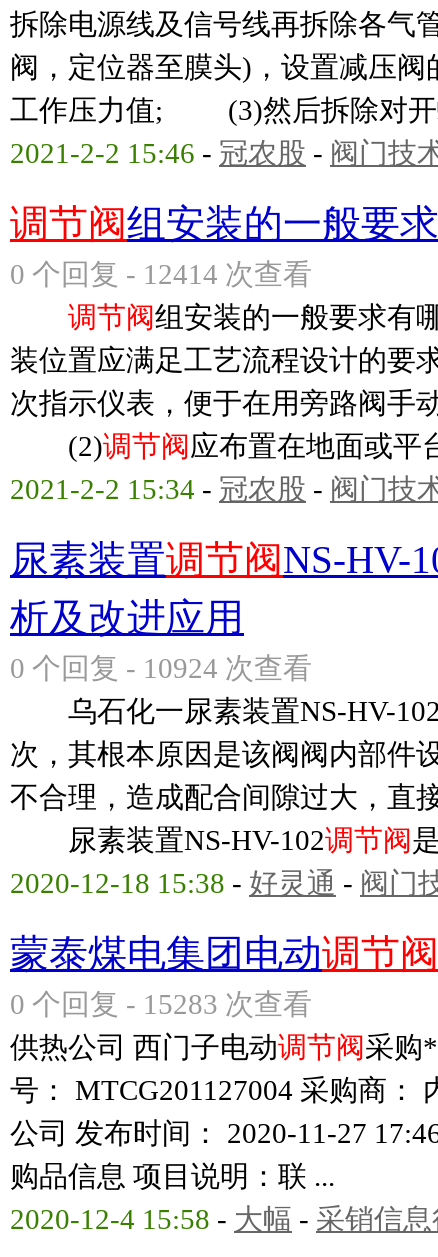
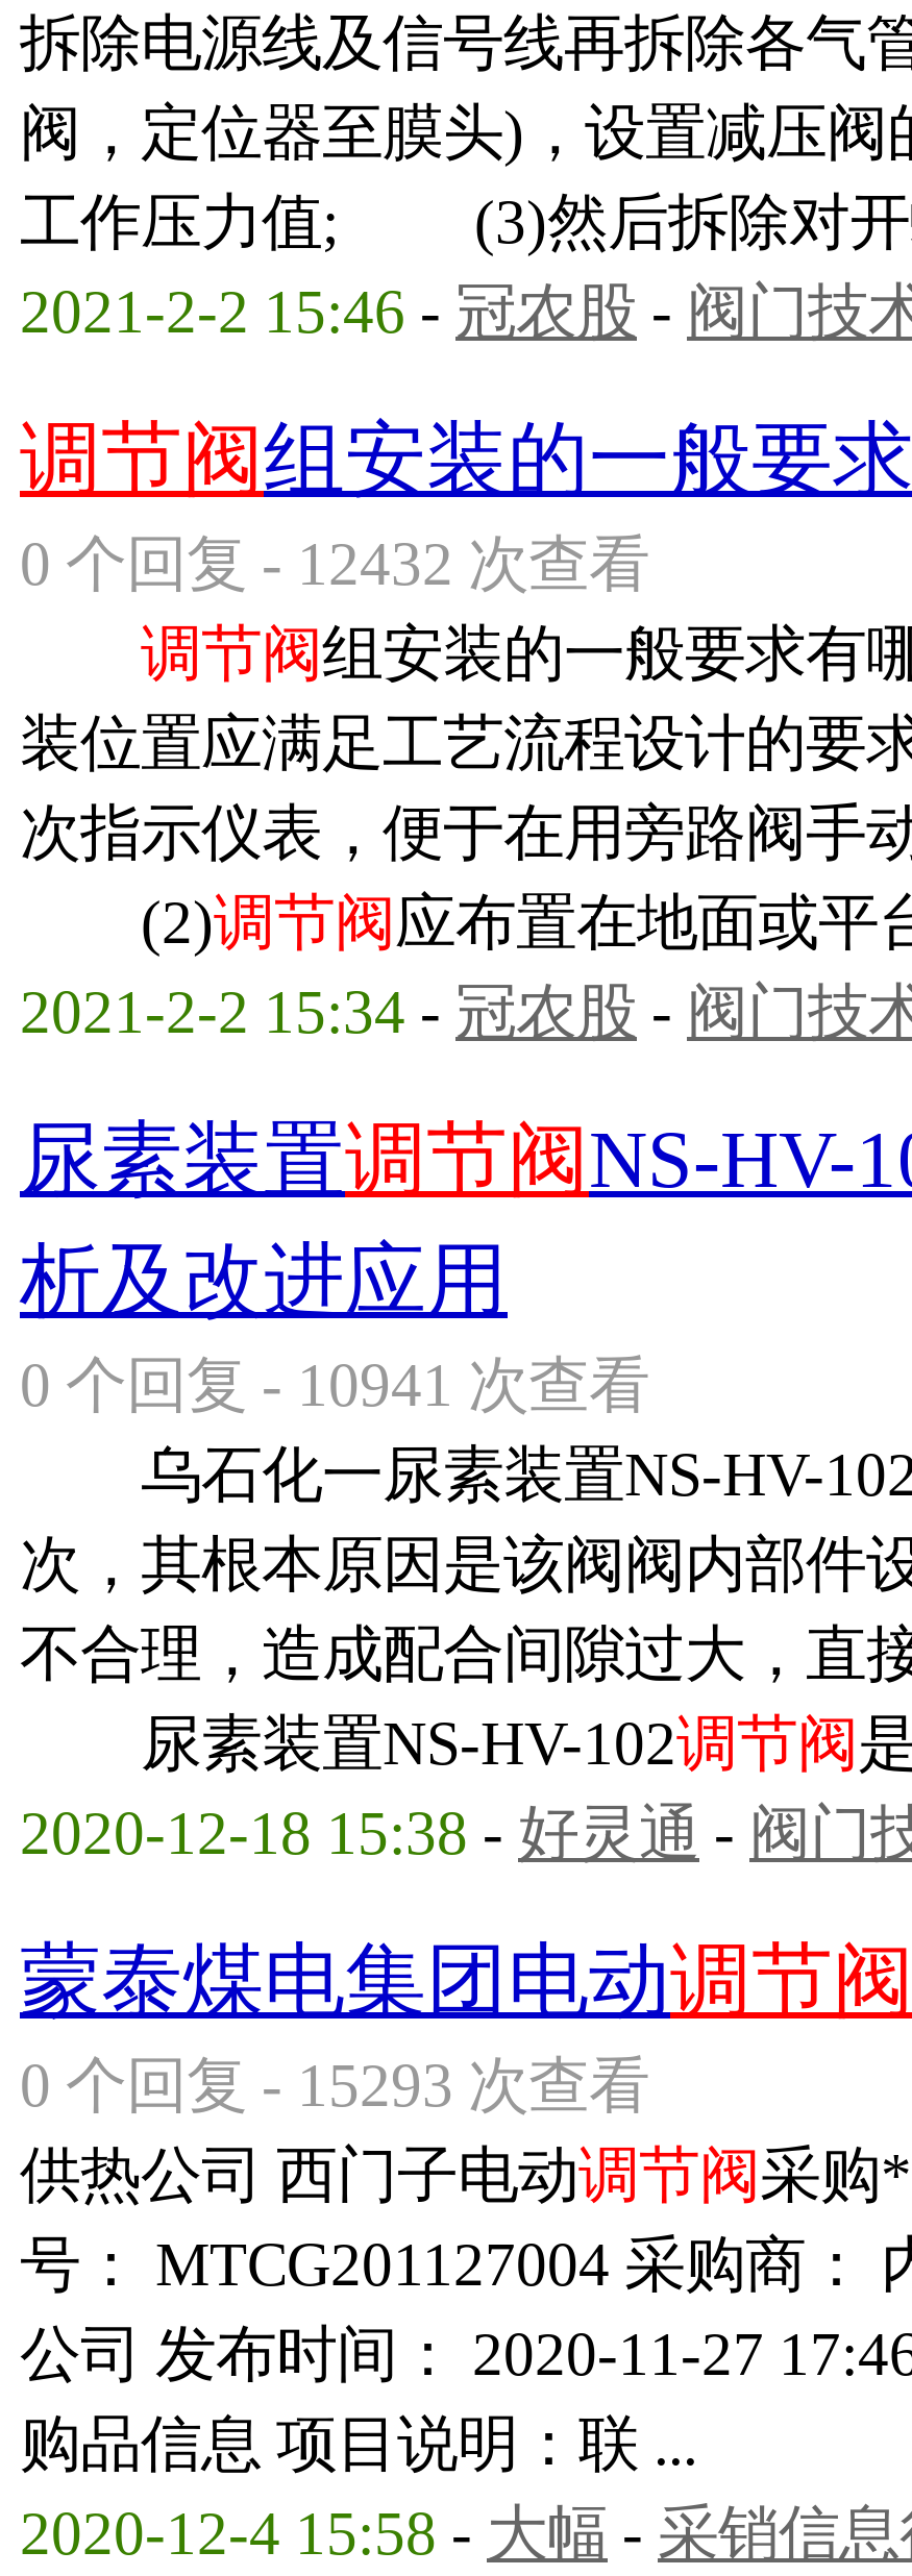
[10,258,312,290] 0 个回复 - 12414 次查看 -> [20,530,649,597] 0 个回复 - 12432 次查看
[10,652,312,684] 0 个回复 - 10924 次查看 -> [20,1352,649,1418] 0 个回复 - 10941 次查看
[10,988,312,1020] 0 个回复 - 15283 次查看 -> [20,2052,649,2119] 0 个回复 - 15293 次查看

